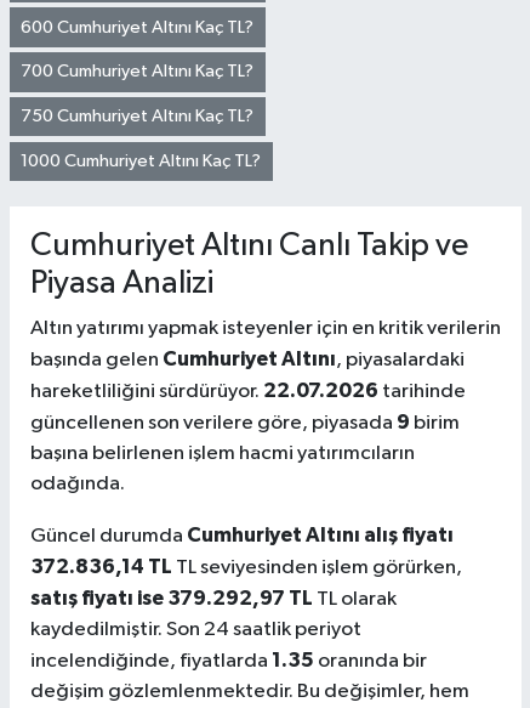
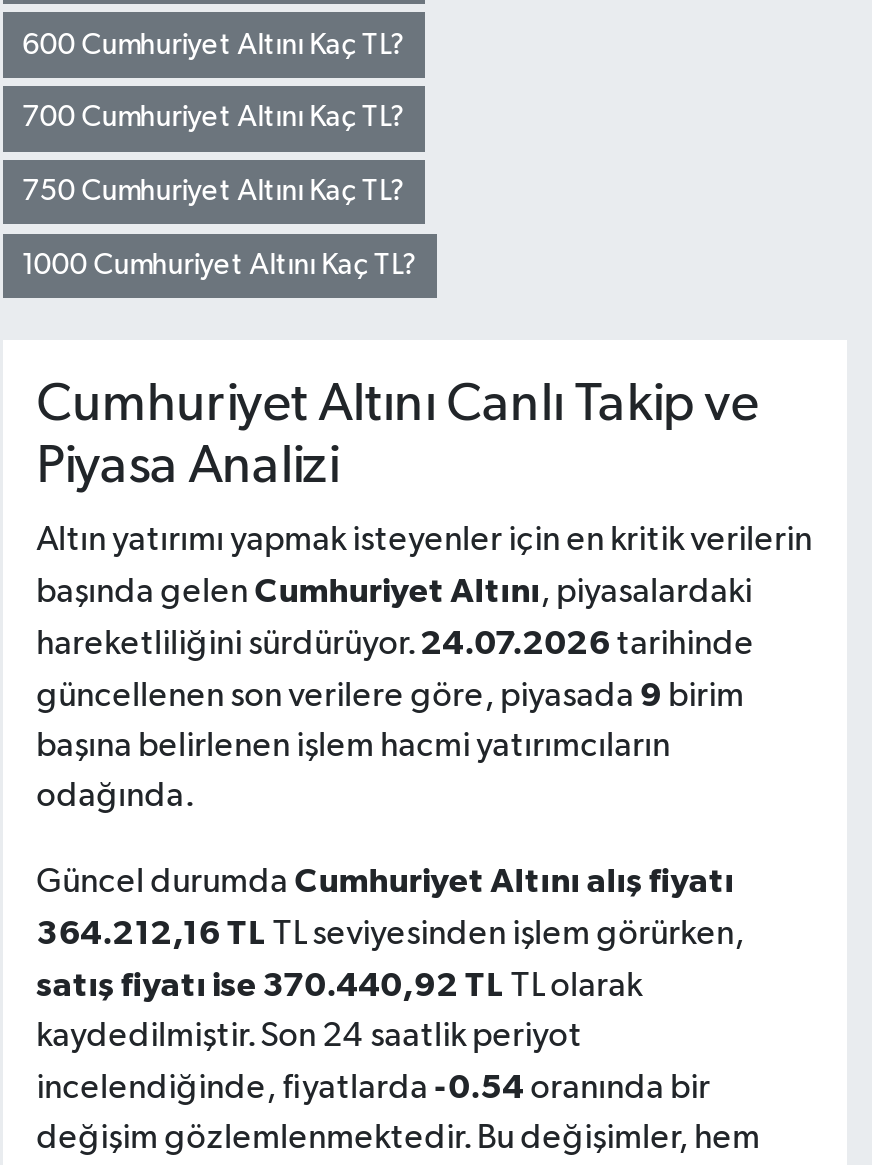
[30,380,465,402] hareketliliğini sürdürüyor. 22.07.2026 tarihinde -> [37,626,755,662] hareketliliğini sürdürüyor. 24.07.2026 tarihinde
[30,556,462,578] 372.836,14 TL TL seviyesinden işlem görürken, -> [37,916,745,952] 364.212,16 TL TL seviyesinden işlem görürken,
[30,588,396,610] satış fiyatı ise 379.292,97 TL TL olarak -> [37,968,643,1004] satış fiyatı ise 370.440,92 TL TL olarak
[30,650,427,671] incelendiğinde, fiyatlarda 1.35 oranında bir -> [37,1070,711,1106] incelendiğinde, fiyatlarda -0.54 oranında bir

